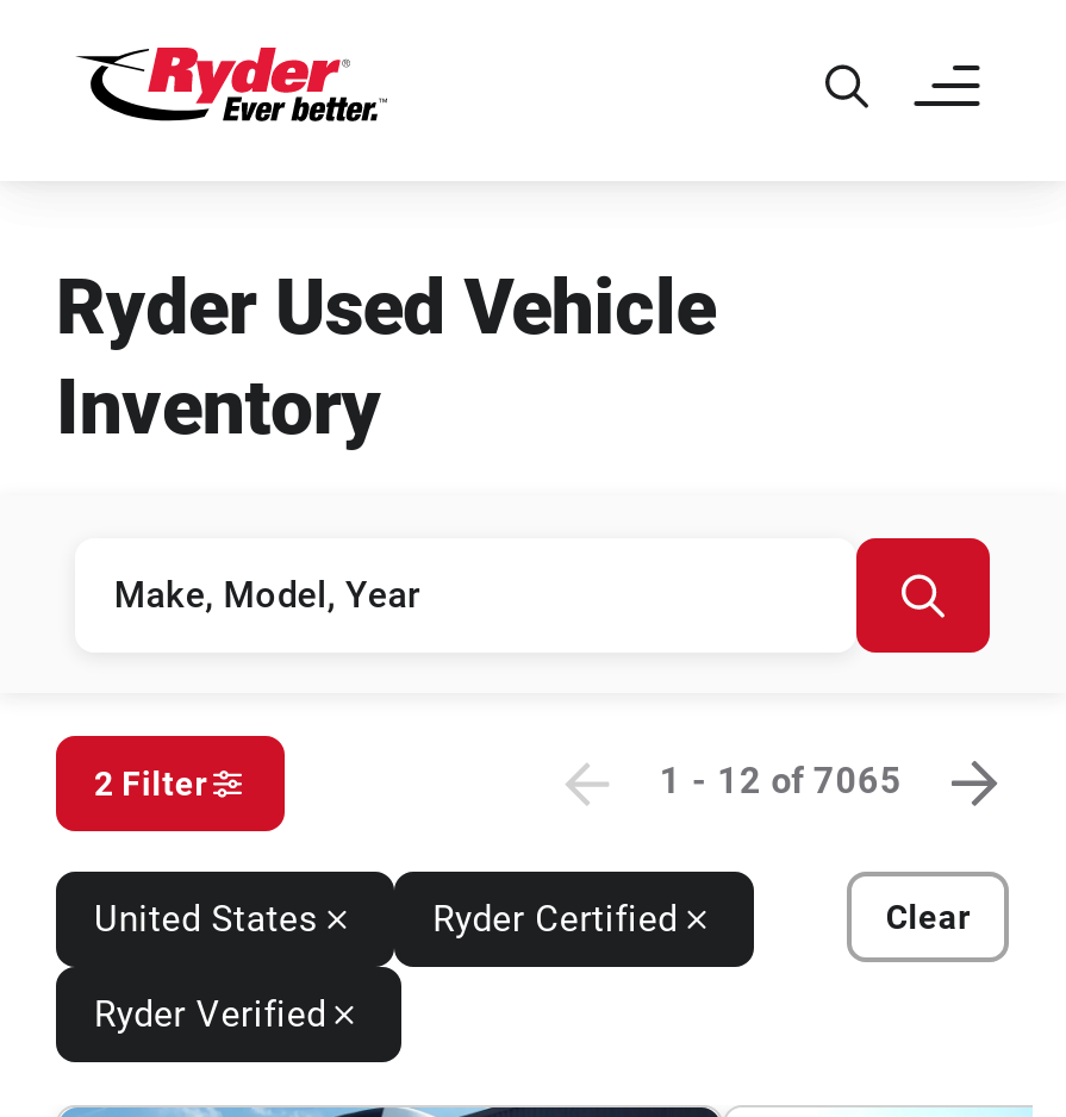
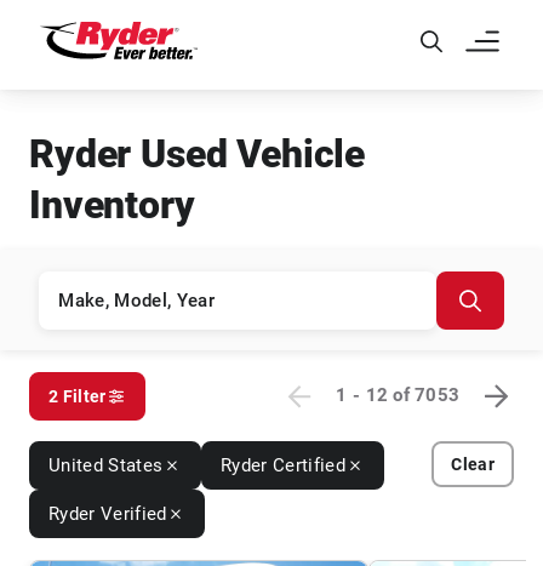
[660,760,902,803] 1 - 12 of 7065 -> [336,385,460,406] 1 - 12 of 7053

